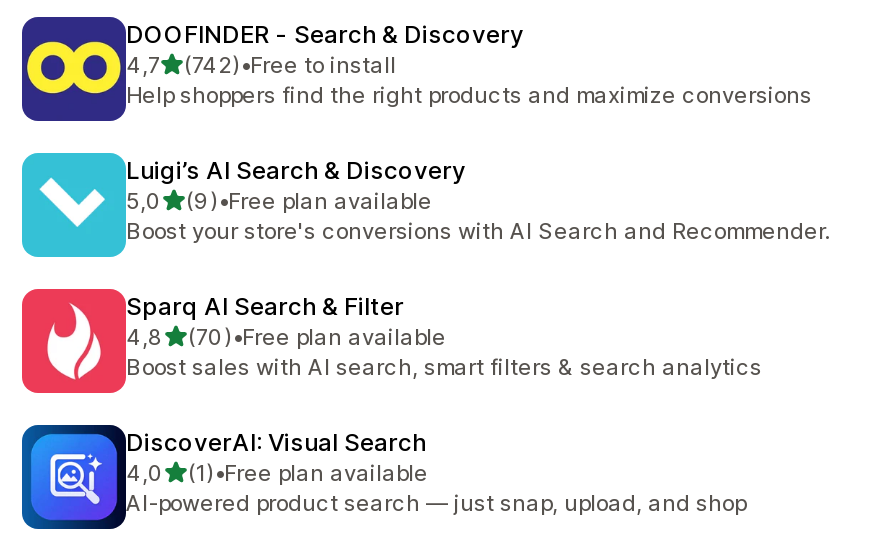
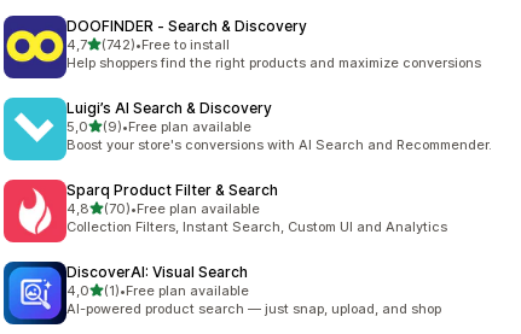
[126,291,404,321] Sparq AI Search & Filter -> [66,181,278,199] Sparq Product Filter & Search
[126,353,762,381] Boost sales with AI search, smart filters & search analytics -> [66,218,447,235] Collection Filters, Instant Search, Custom UI and Analytics

